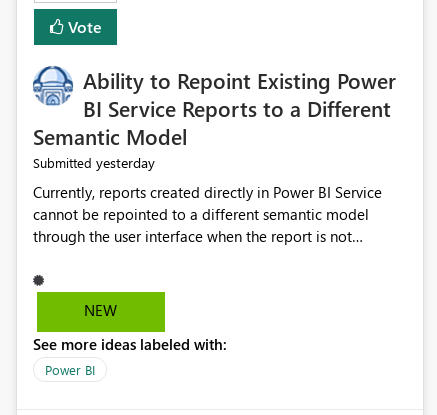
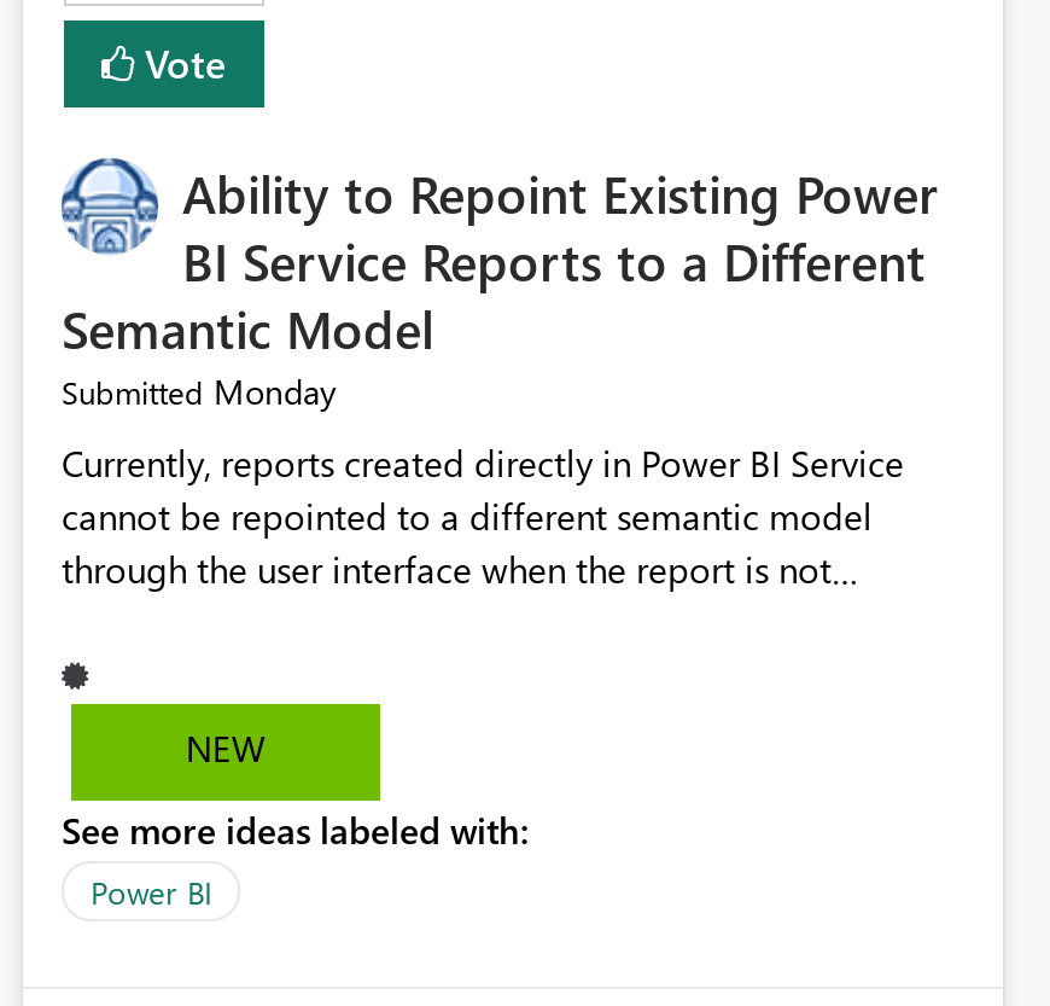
[33,153,155,172] Submitted yesterday -> [62,369,337,415] Submitted Monday

